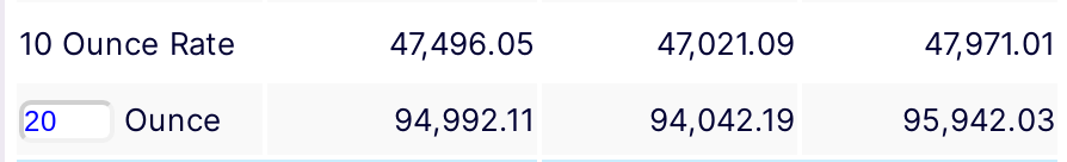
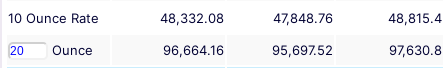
[389,25,535,63] 47,496.05 -> [160,10,224,26] 48,332.08
[656,25,795,63] 47,021.09 -> [273,10,333,26] 47,848.76
[924,25,1055,63] 47,971.01 -> [388,10,442,26] 48,815.4
[394,101,535,139] 94,992.11 -> [163,42,224,58] 96,664.16
[649,101,795,139] 94,042.19 -> [272,42,333,58] 95,697.52
[902,101,1055,139] 95,942.03 -> [389,42,442,58] 97,630.8

